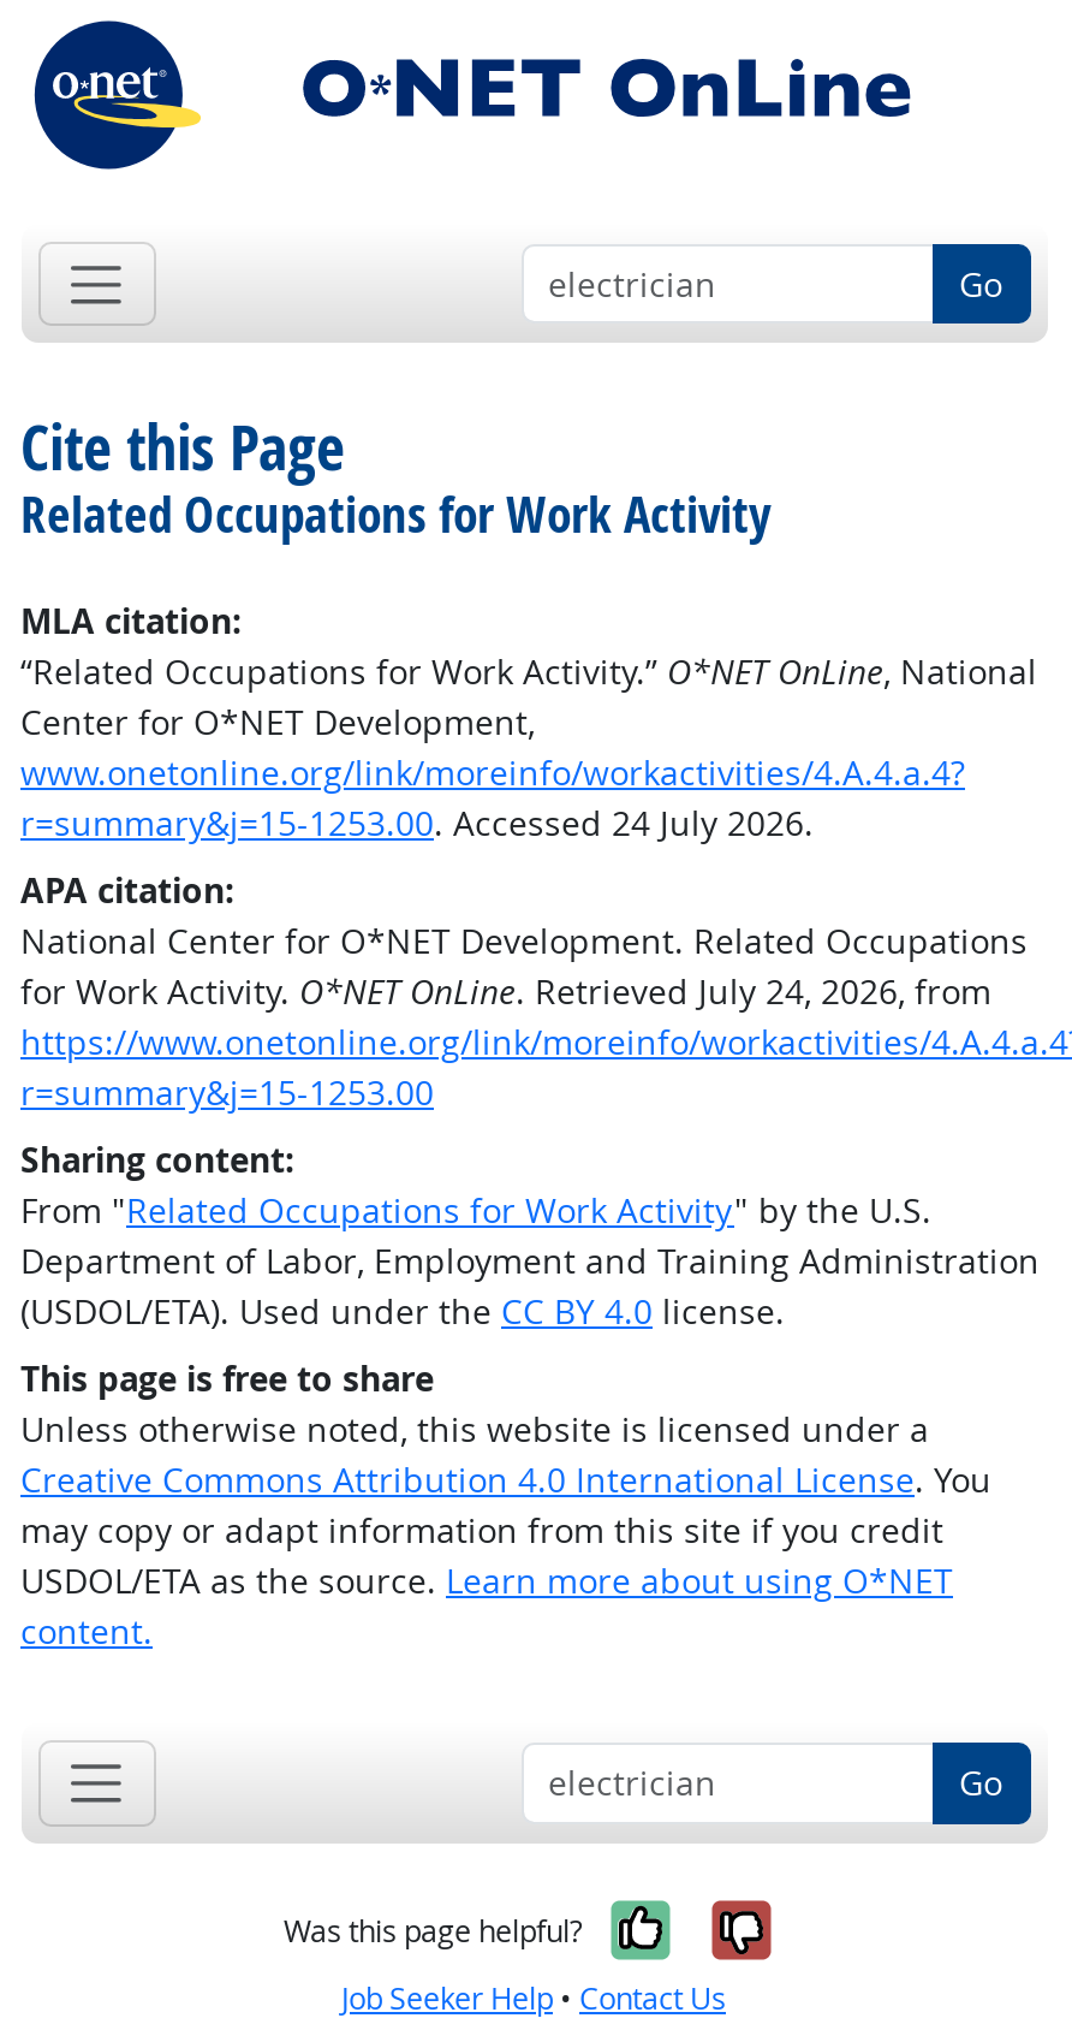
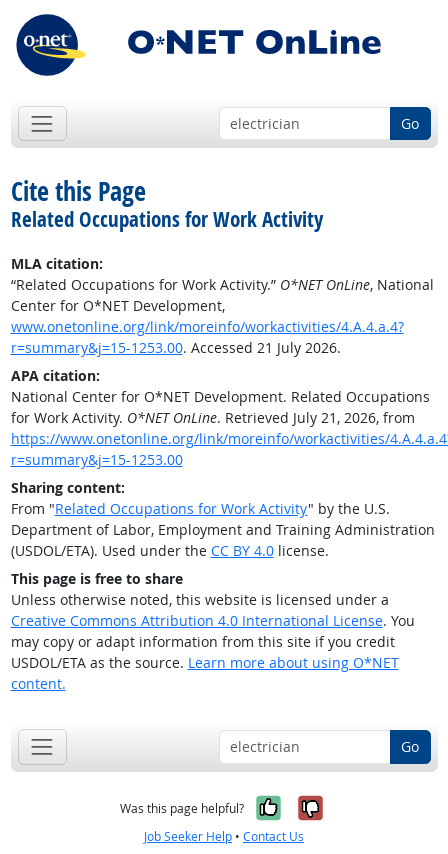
[20,800,814,846] r=summary&j=15-1253.00. Accessed 24 July 2026. -> [10,338,340,357] r=summary&j=15-1253.00. Accessed 21 July 2026.
[20,969,991,1014] for Work Activity. O*NET OnLine. Retrieved July 24, 2026, from -> [10,408,414,427] for Work Activity. O*NET OnLine. Retrieved July 21, 2026, from

